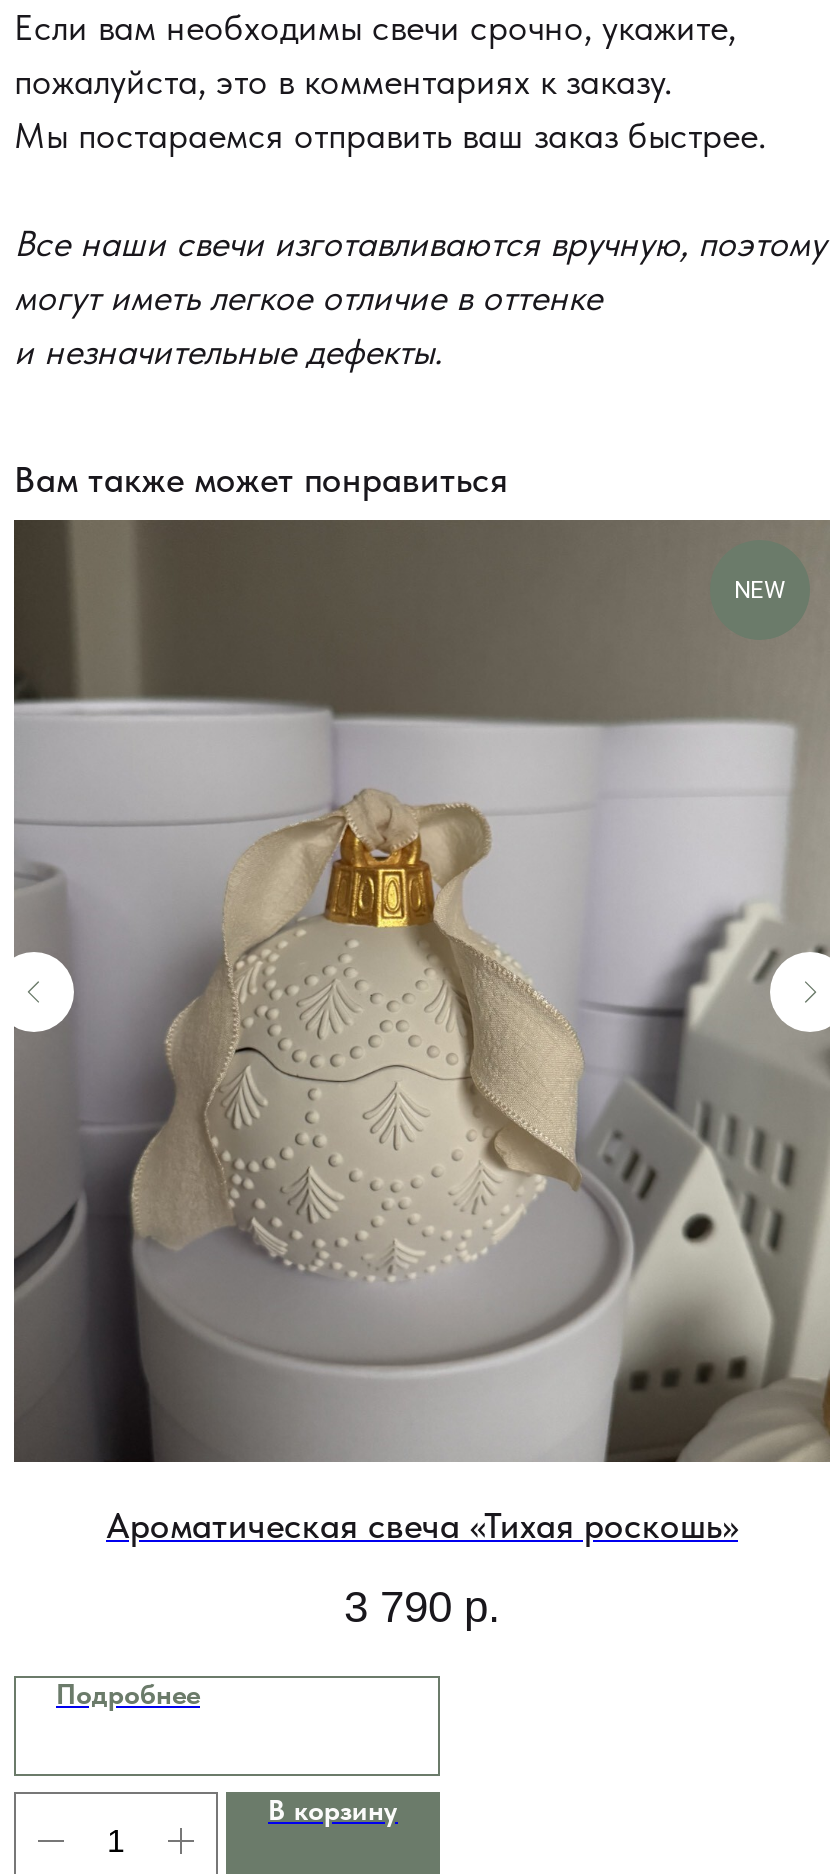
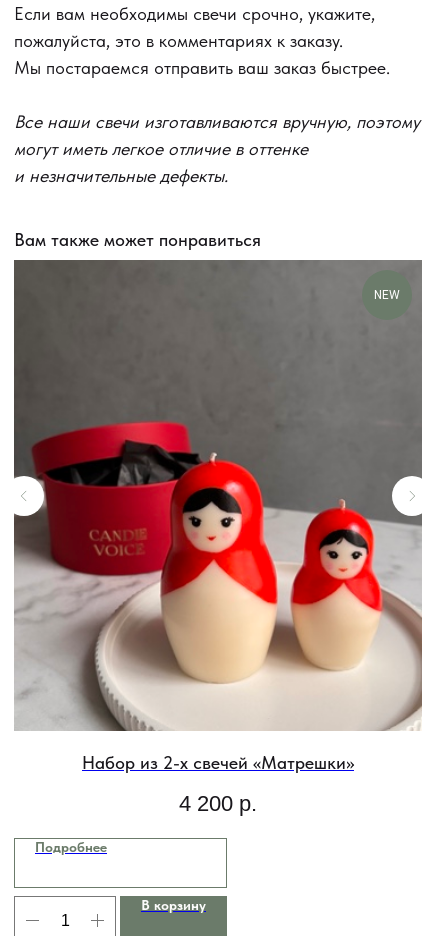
[14,522,832,1546] [image] | Ароматическая свеча «Тихая роскошь» -> [14,263,422,773] [image] | Набор из 2-х свечей «Матрешки»
[344,1581,500,1631] 3 790 р. -> [179,791,257,816] 4 200 р.

